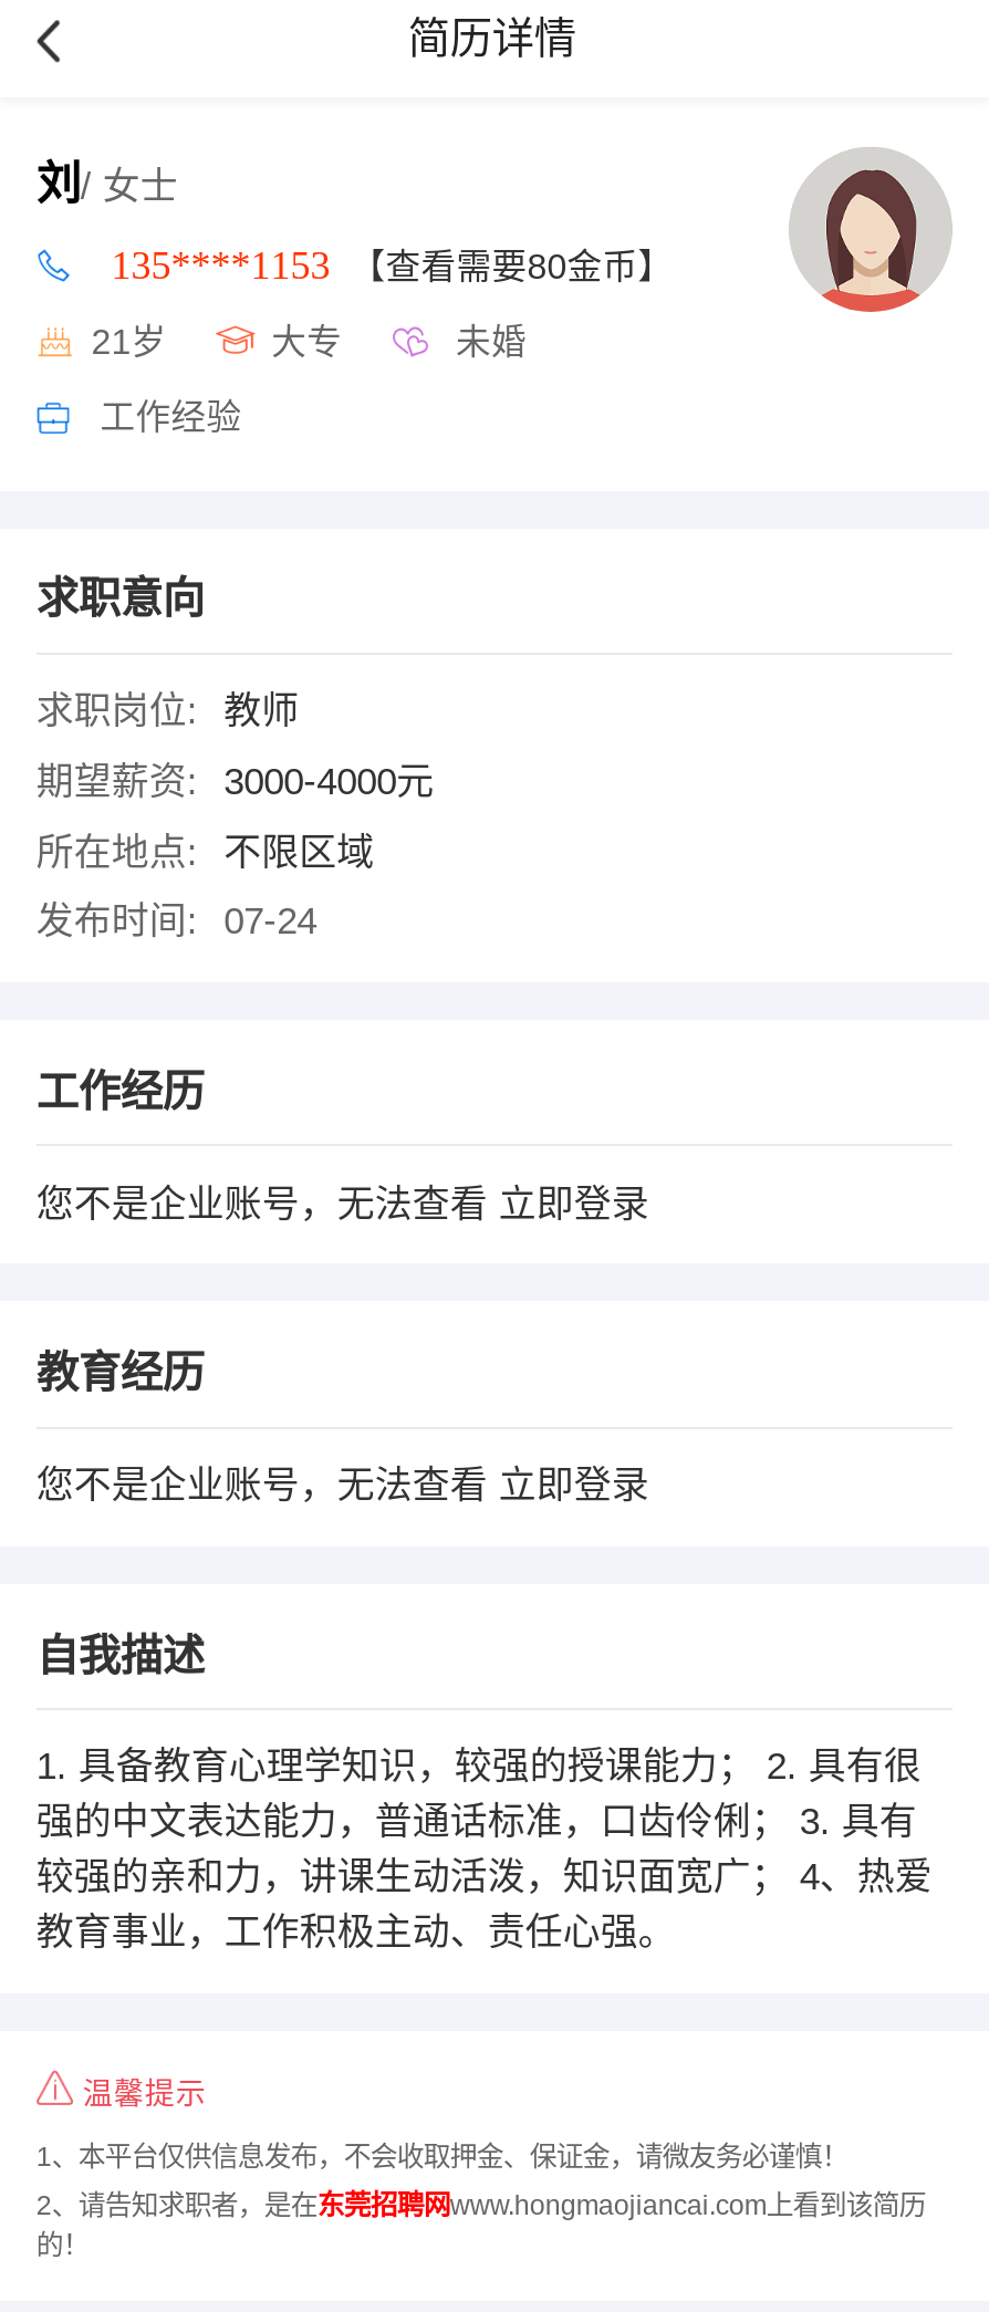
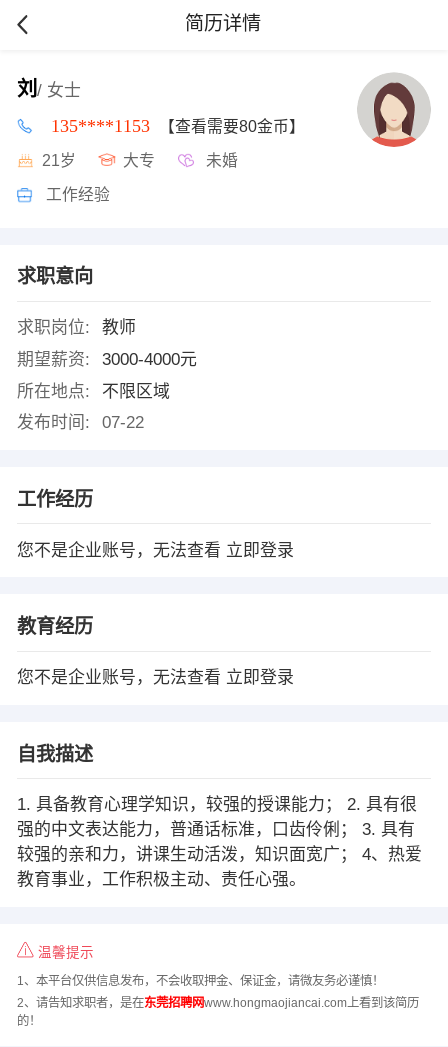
[36,901,317,943] 发布时间: 07-24 -> [17,413,144,432] 发布时间: 07-22

